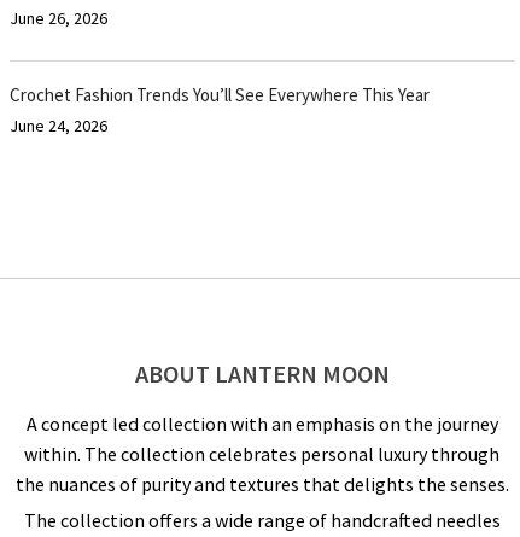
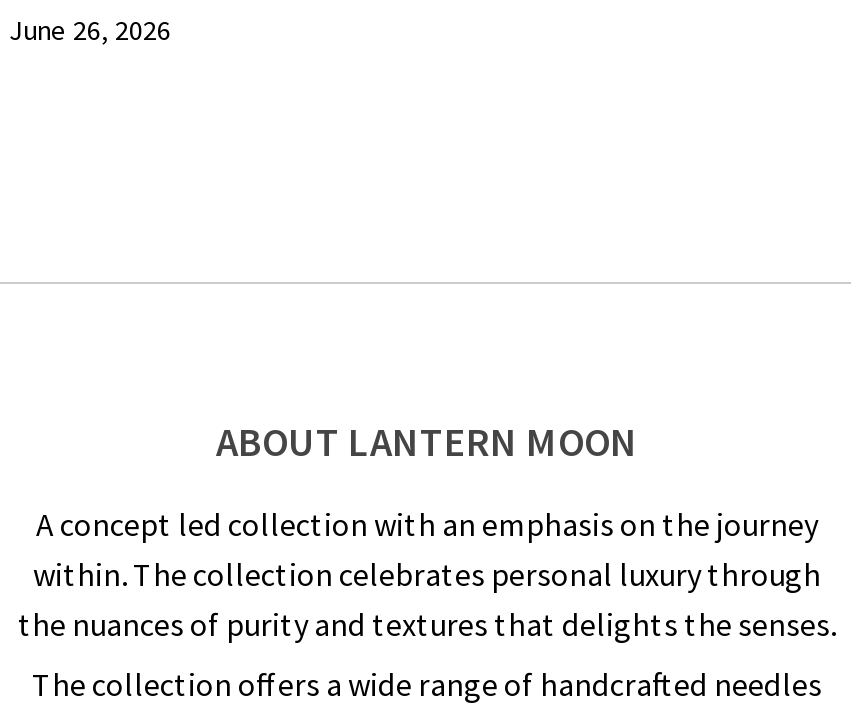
[10,83,430,136] Crochet Fashion Trends You’ll See Everywhere This Year | June 24, 2026 -> none

